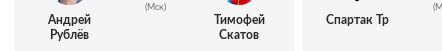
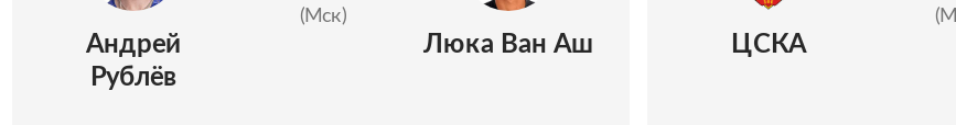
[213,14,264,41] Тимофей | Скатов -> [423,31,593,57] Люка Ван Аш
[325,14,388,26] Спартак Тр -> [731,31,806,57] ЦСКА

